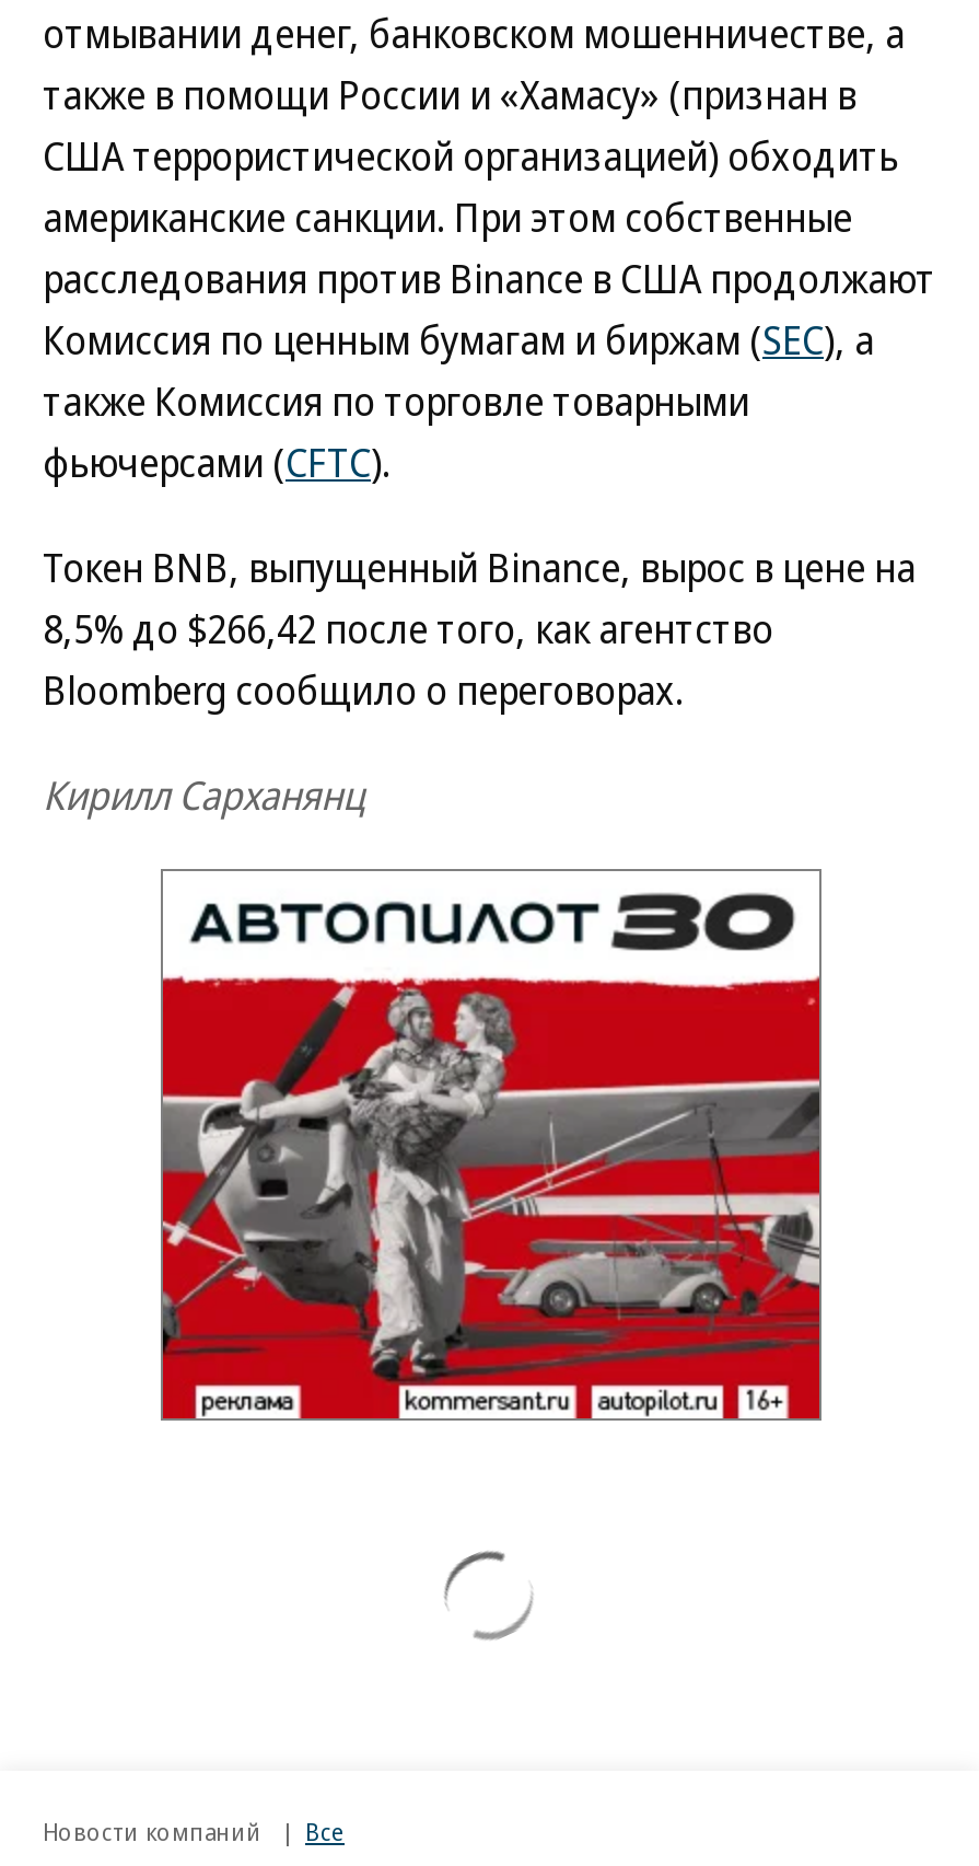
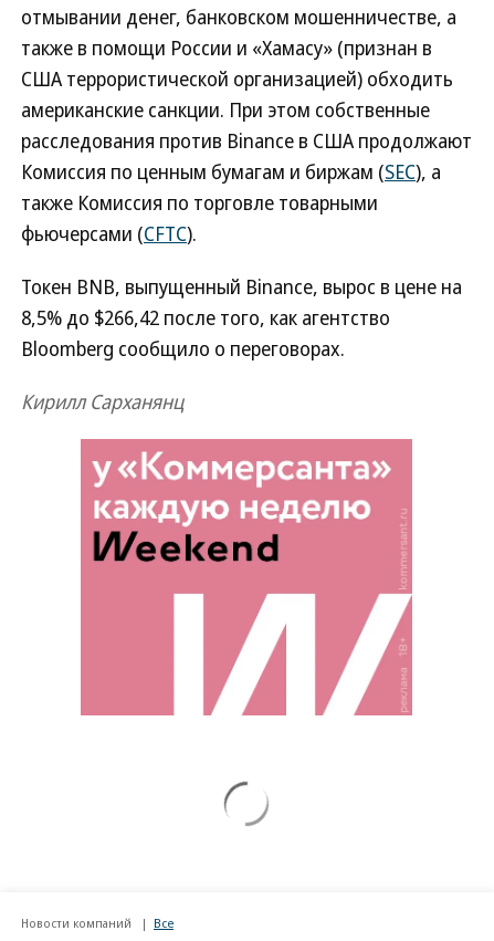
[159,869,824,1423] [image] -> [80,438,414,717] [image]

